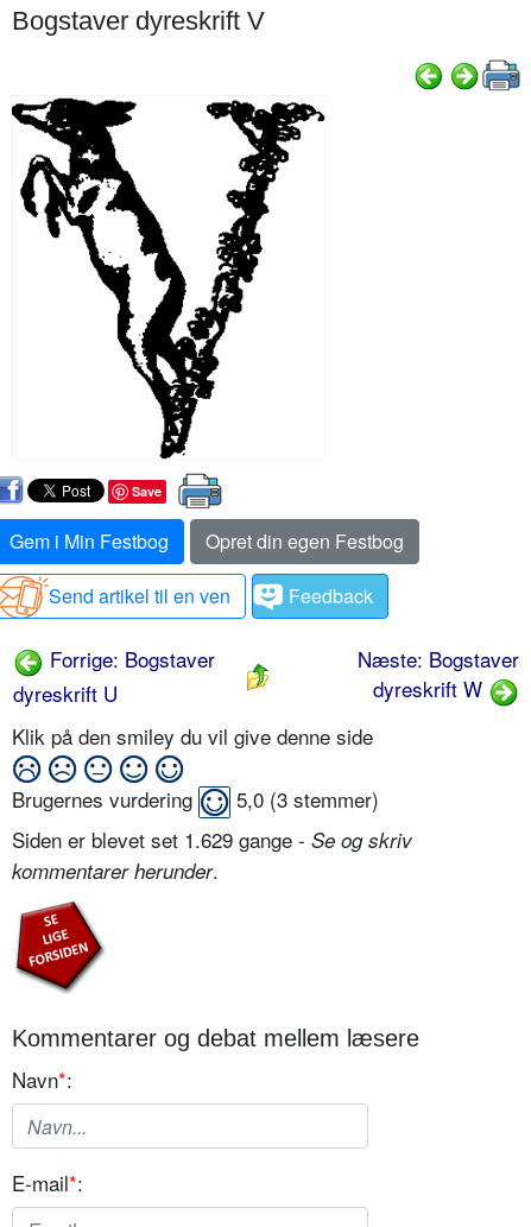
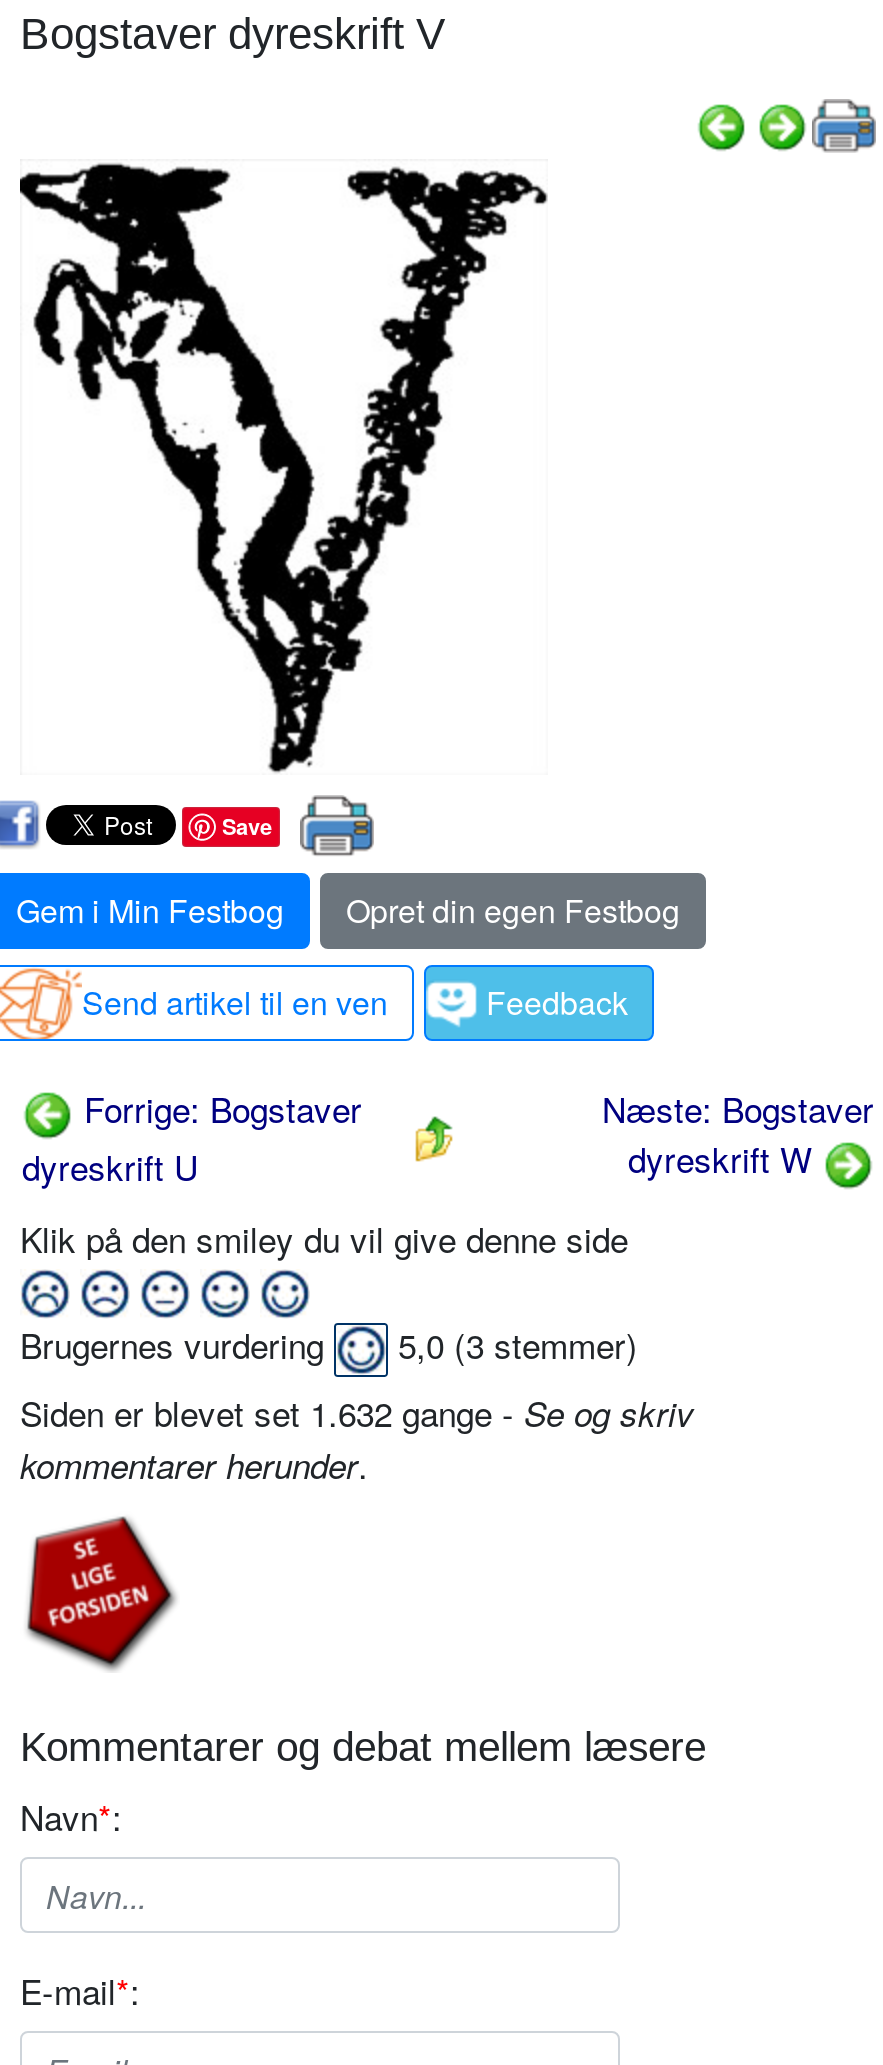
[12,824,412,854] Siden er blevet set 1.629 gange - Se og skriv -> [20,1387,694,1437] Siden er blevet set 1.632 gange - Se og skriv

